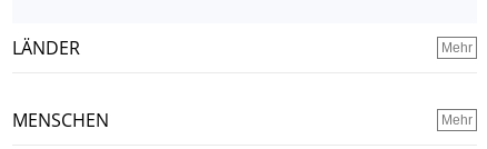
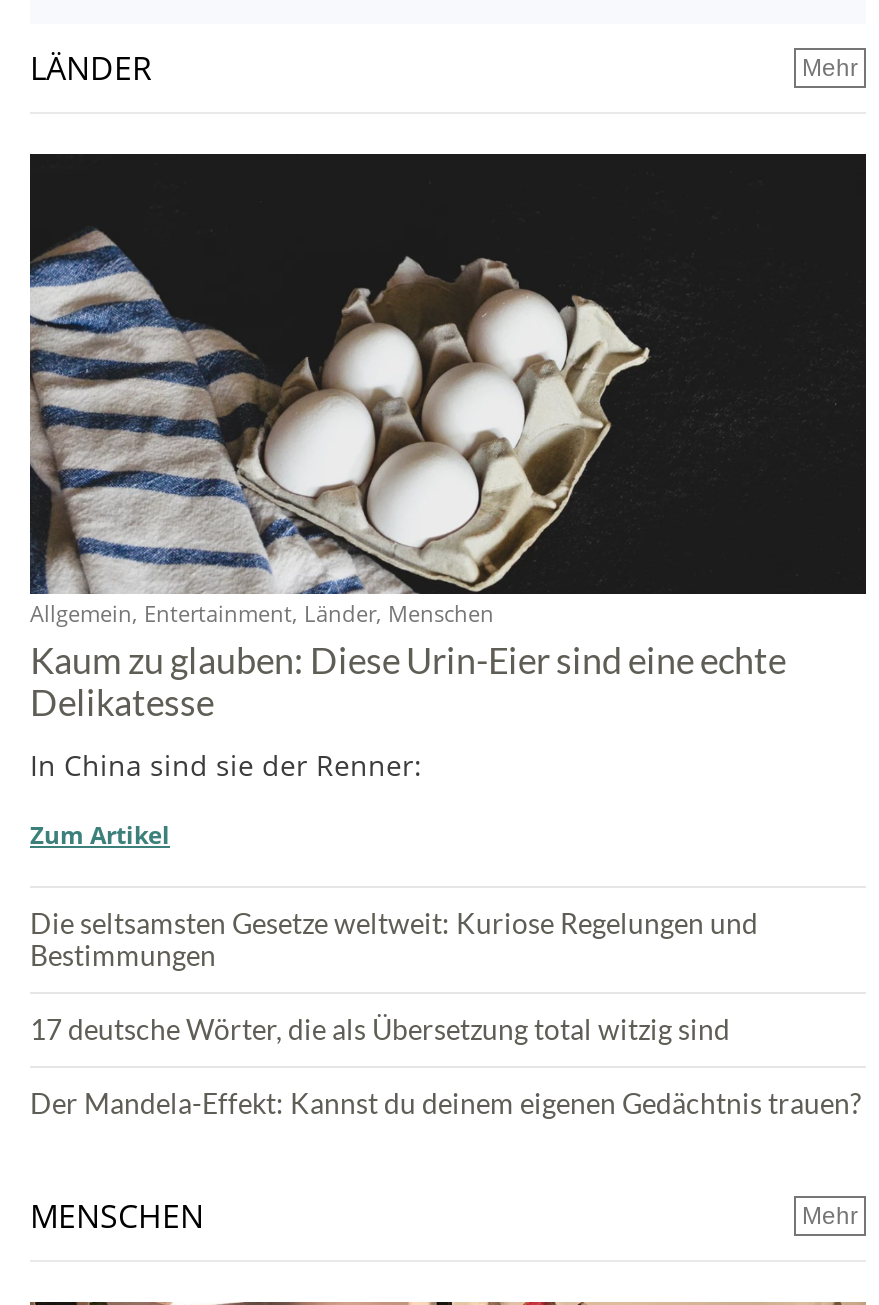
none -> [28,152,868,1120] [image] | Allgemein, Entertainment, Länder, Menschen | Kaum zu glauben: Diese Urin-Eier sind eine echte | Delikatesse | In China sind sie der Renner: | Zum Artikel | Die seltsamsten Gesetze weltweit: Kuriose Regelungen und | Bestimmungen | 17 deutsche Wörter, die als Übersetzung total witzig sind | Der Mandela-Effekt: Kannst du deinem eigenen Gedächtnis trauen?

